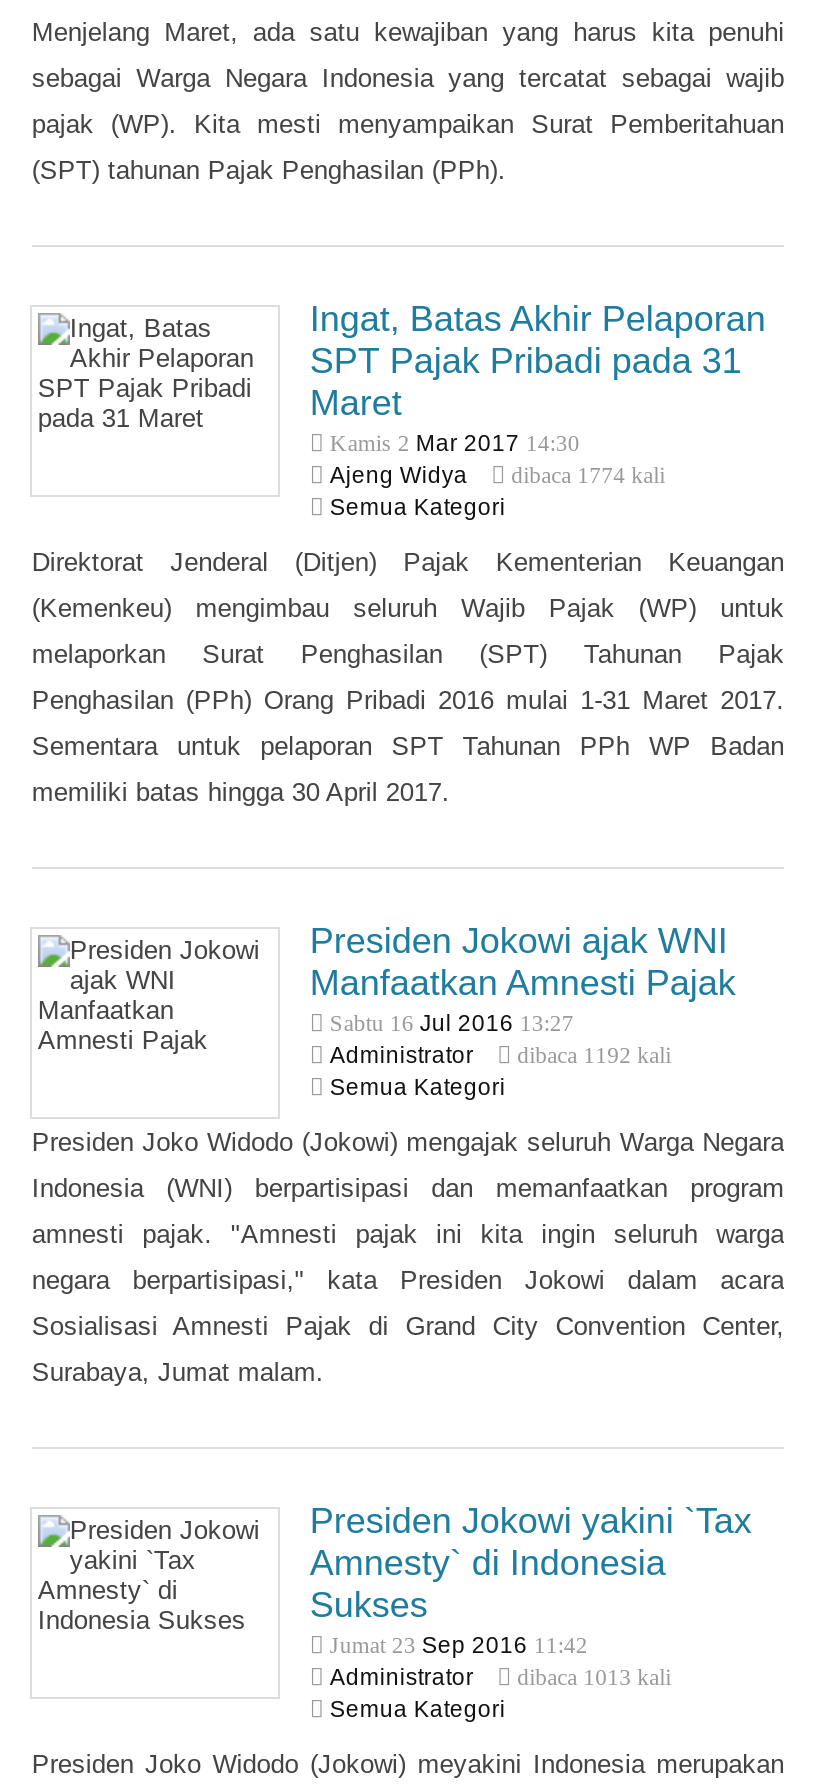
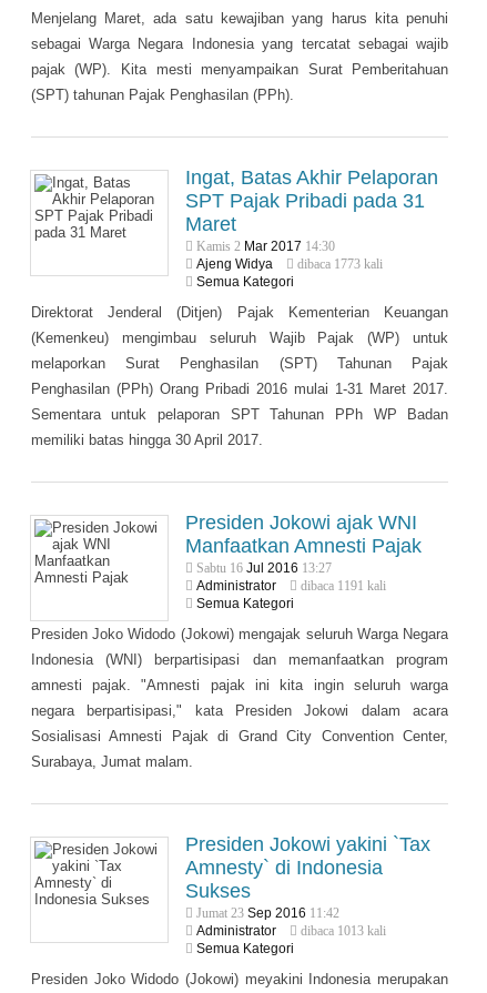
[330,461,665,489] Ajeng Widya dibaca 1774 kali -> [196,256,382,272] Ajeng Widya dibaca 1773 kali
[330,1041,671,1069] Administrator dibaca 1192 kali -> [196,578,386,594] Administrator dibaca 1191 kali

